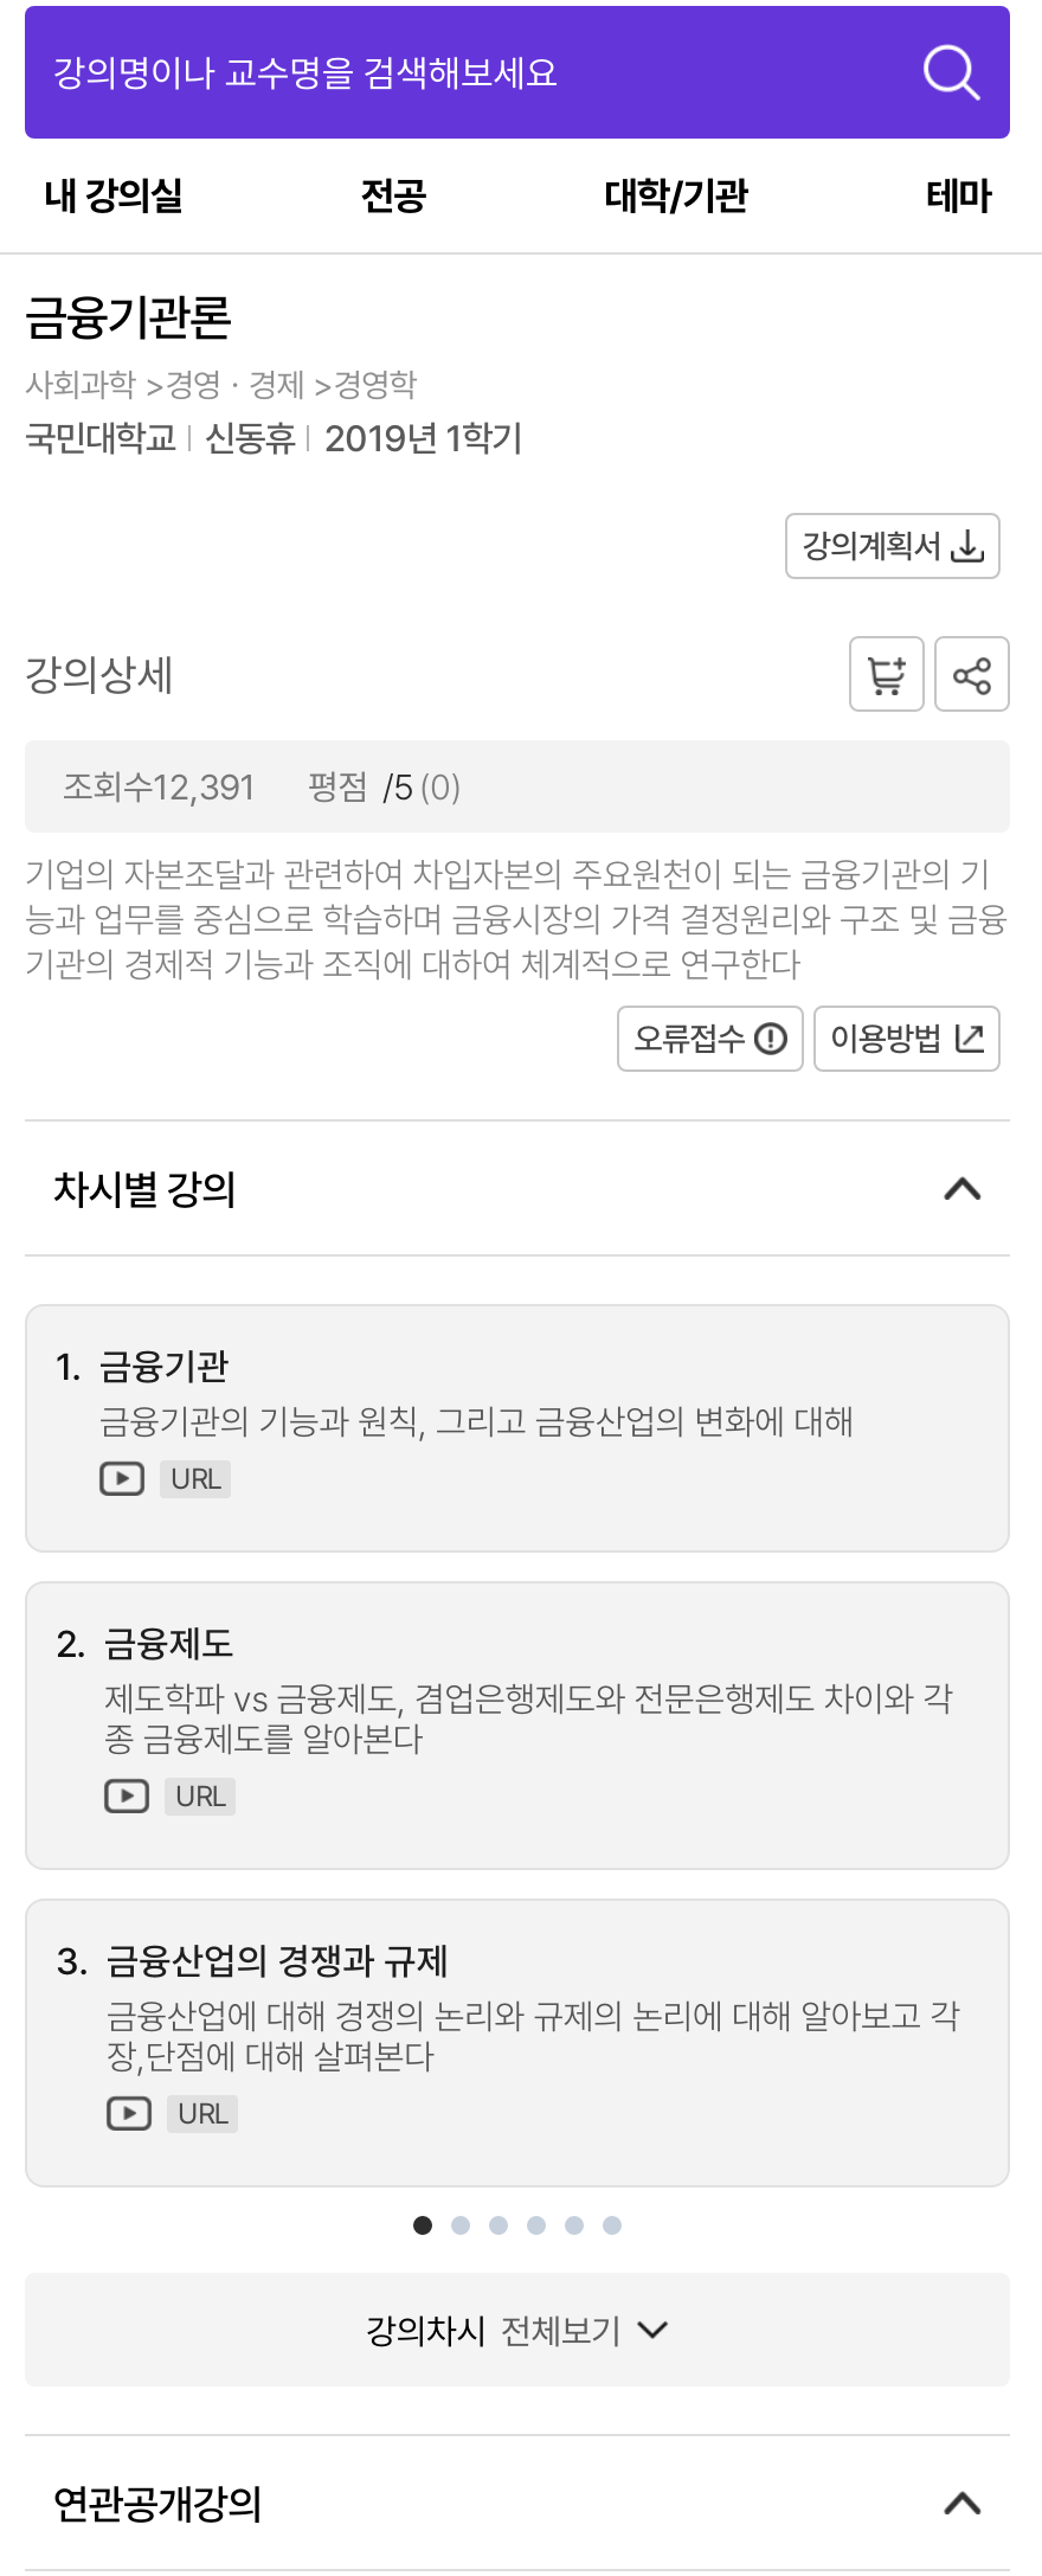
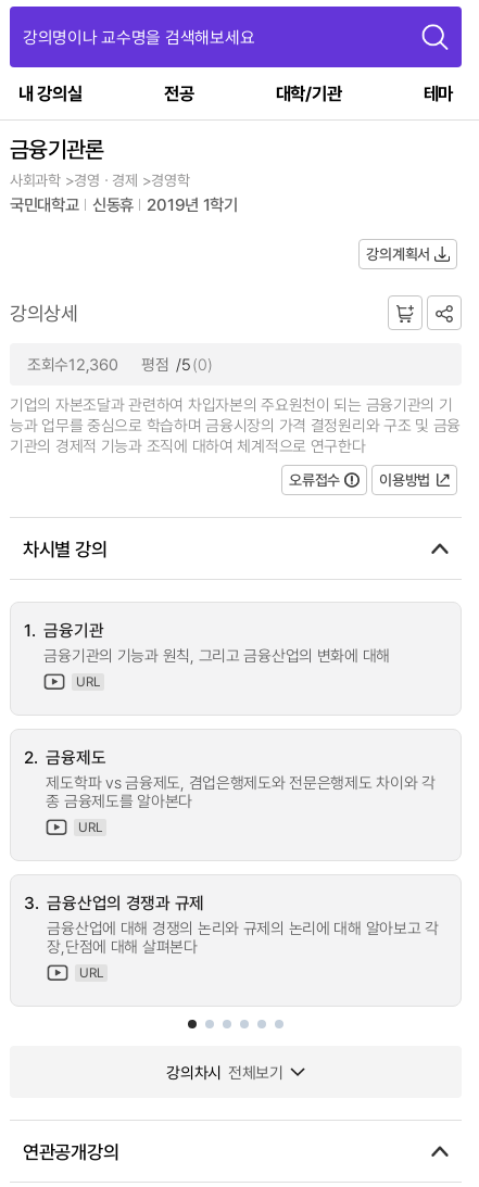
[63,762,462,809] 조회수12,391 평점 /5 (0) -> [27,353,212,375] 조회수12,360 평점 /5 (0)

